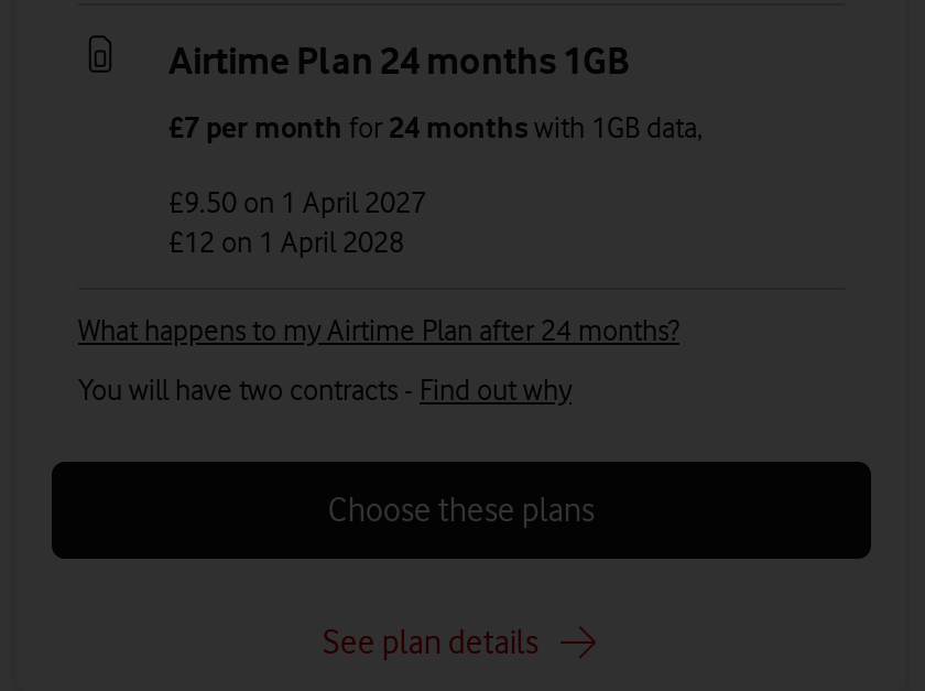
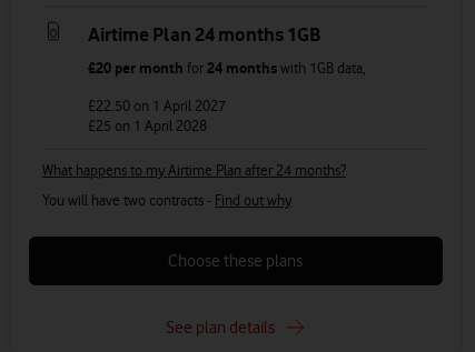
[168,109,704,144] £7 per month for 24 months with 1GB data, -> [88,59,366,77] £20 per month for 24 months with 1GB data,
[168,184,426,219] £9.50 on 1 April 2027 -> [88,97,226,114] £22.50 on 1 April 2027
[168,224,404,259] £12 on 1 April 2028 -> [88,117,207,134] £25 on 1 April 2028

